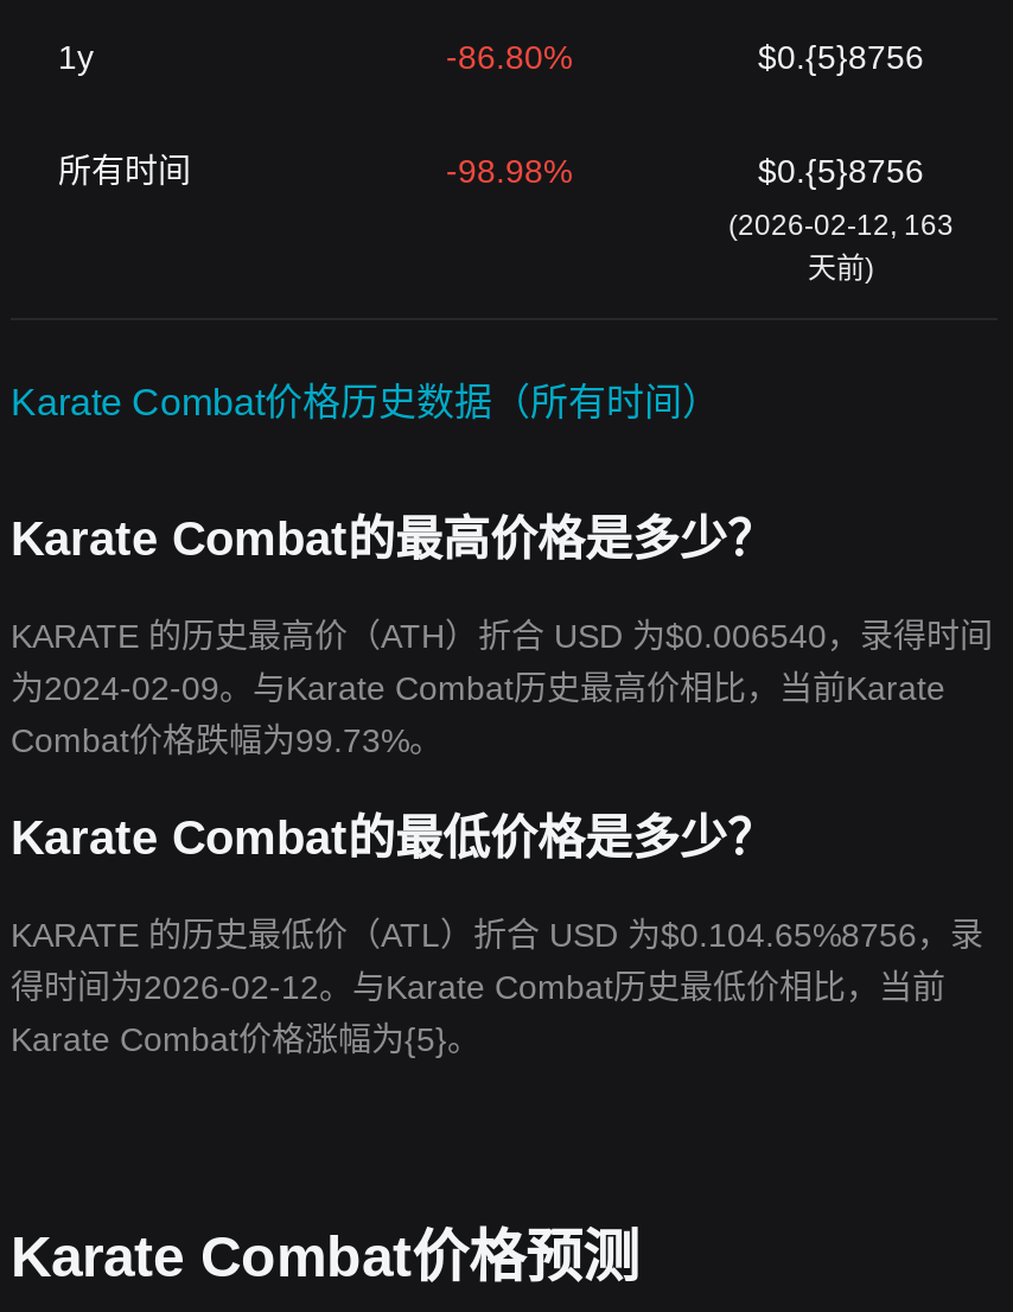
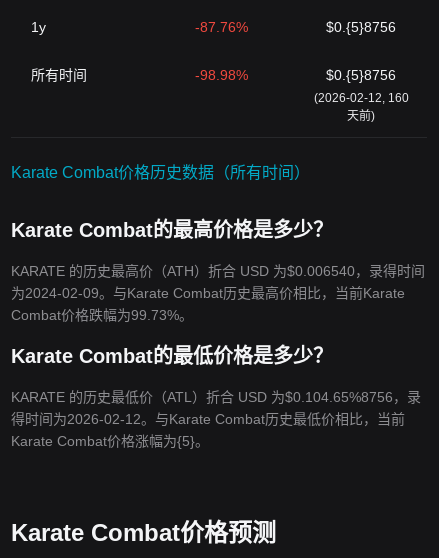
[446,38,572,76] -86.80% -> [194,19,247,35] -87.76%
[728,209,954,242] (2026-02-12, 163 -> [313,91,408,105] (2026-02-12, 160

